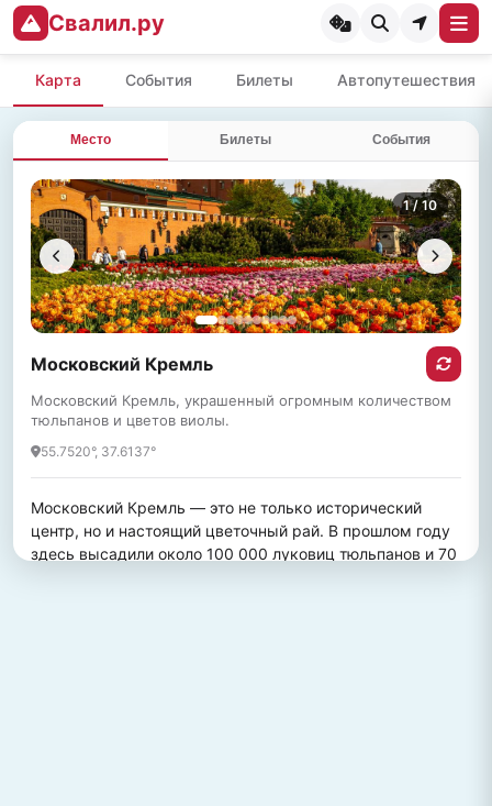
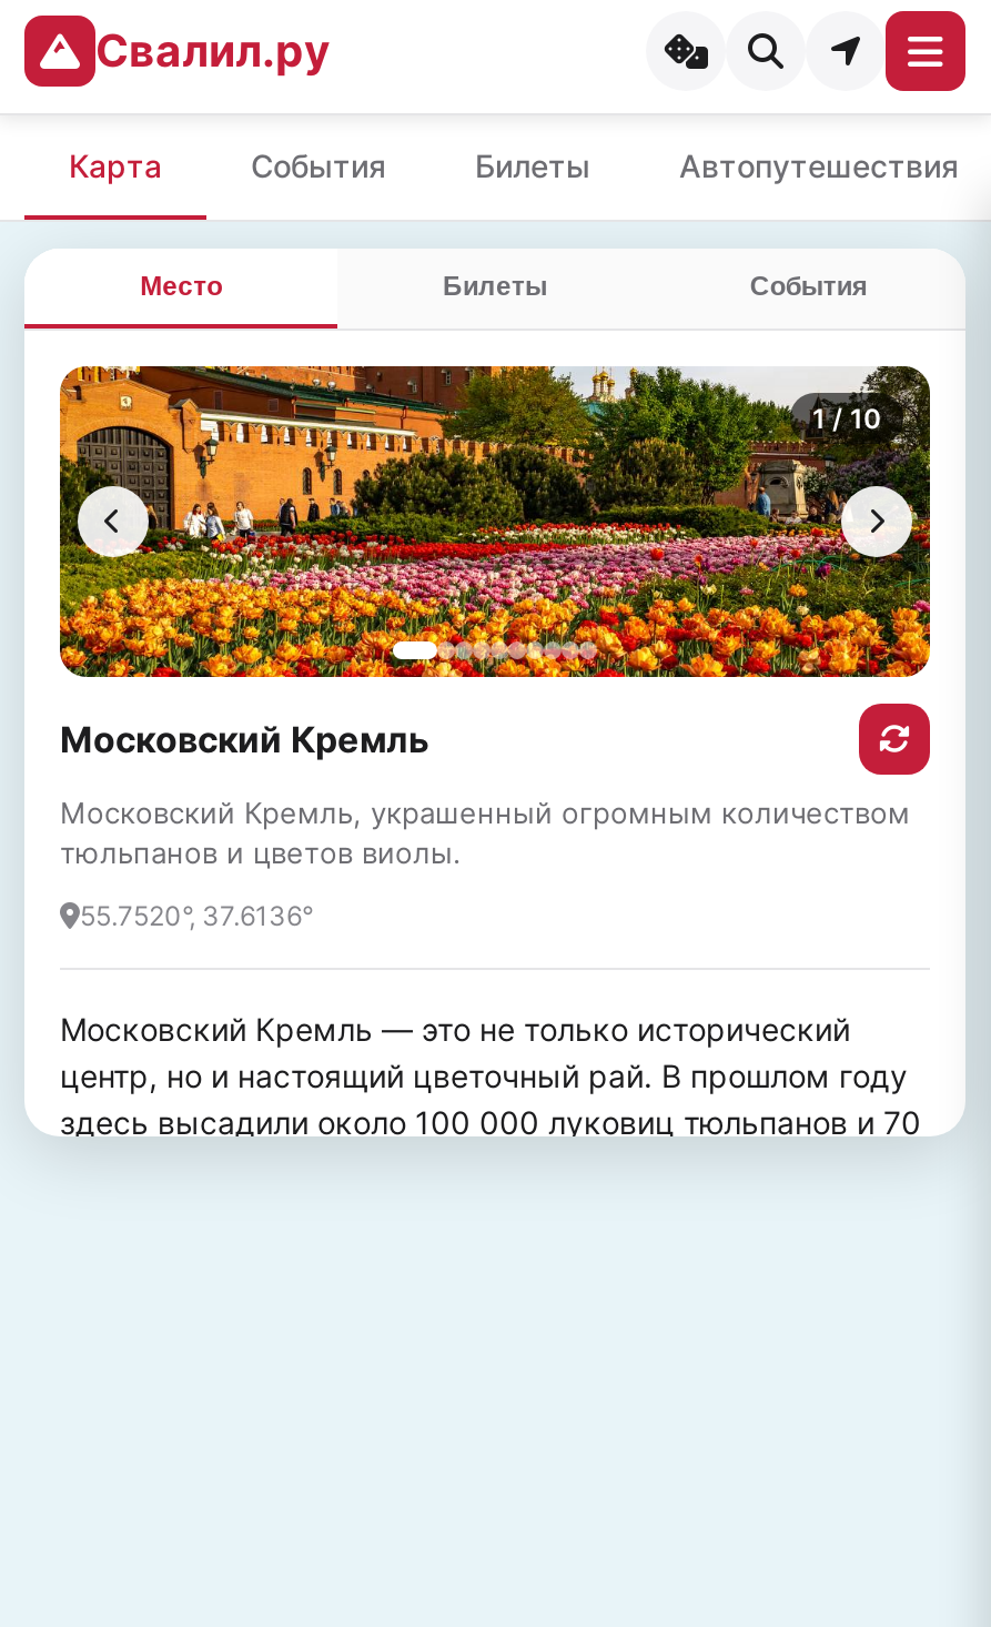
[41,443,156,460] 55.7520°, 37.6137° -> [80,899,313,932] 55.7520°, 37.6136°

